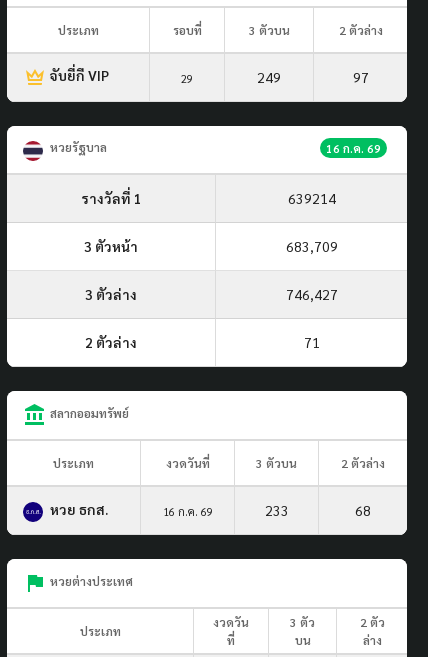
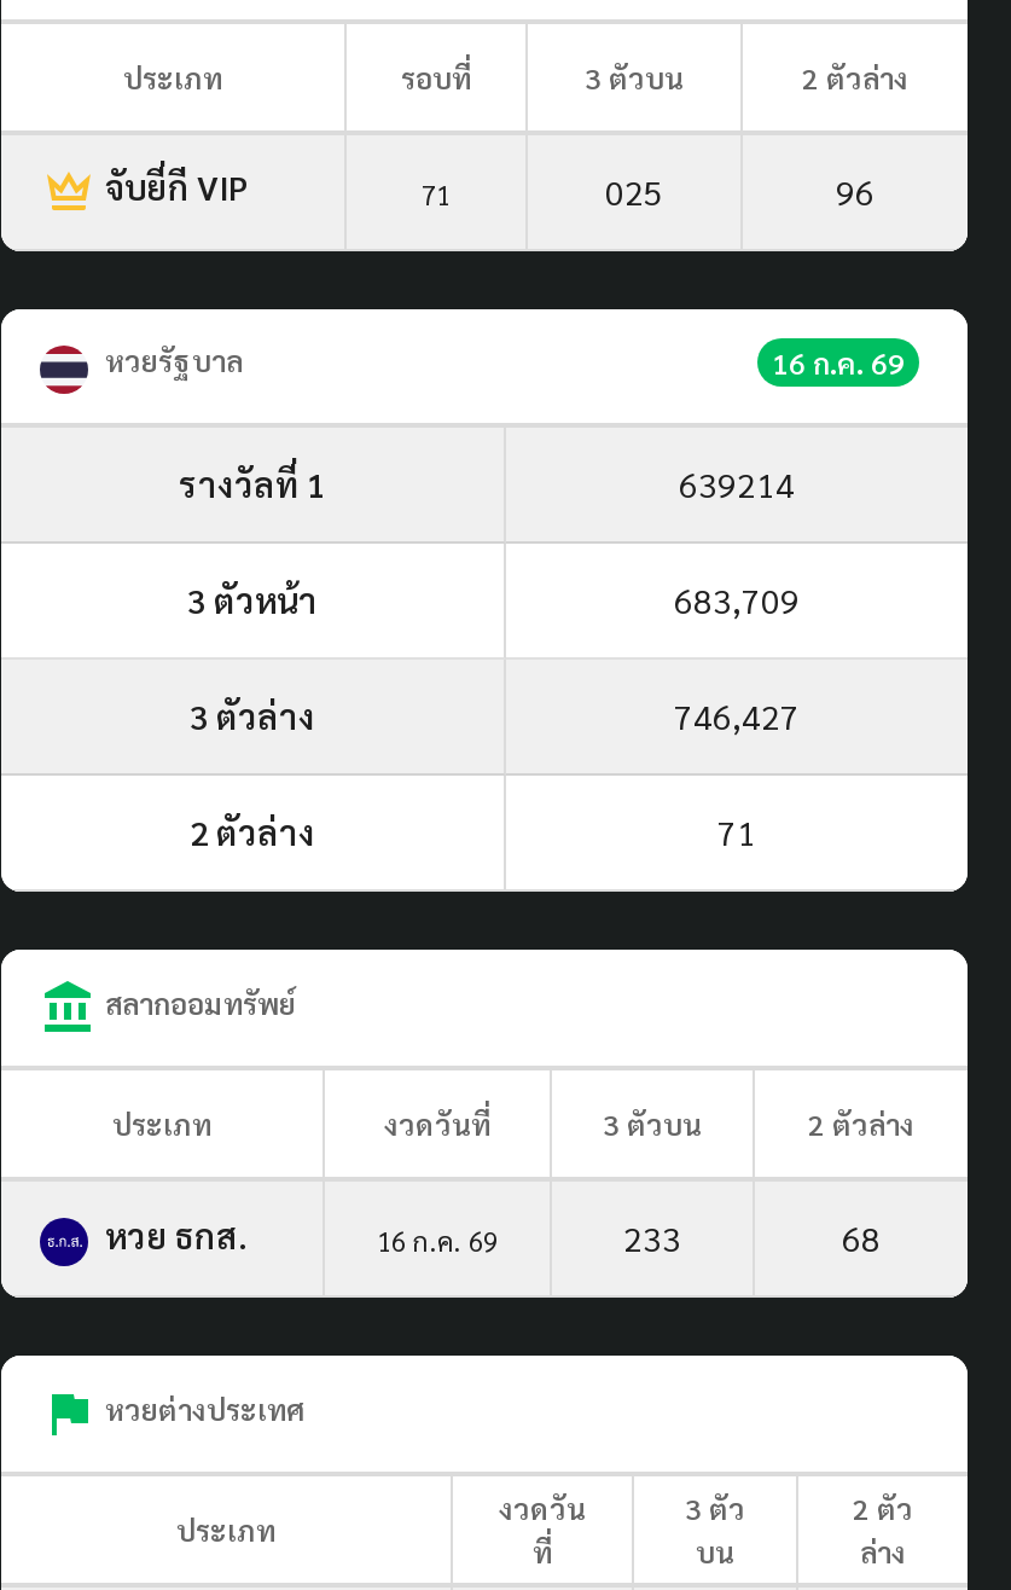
[181,71,193,86] 29 -> [422,176,451,212] 71
[257,68,281,86] 249 -> [605,169,663,212] 025
[352,68,368,86] 97 -> [836,169,875,212] 96

